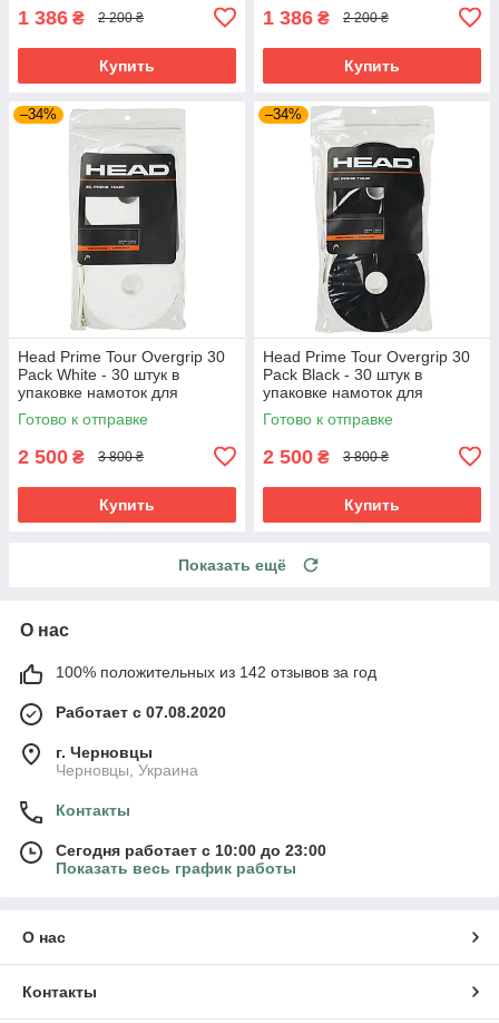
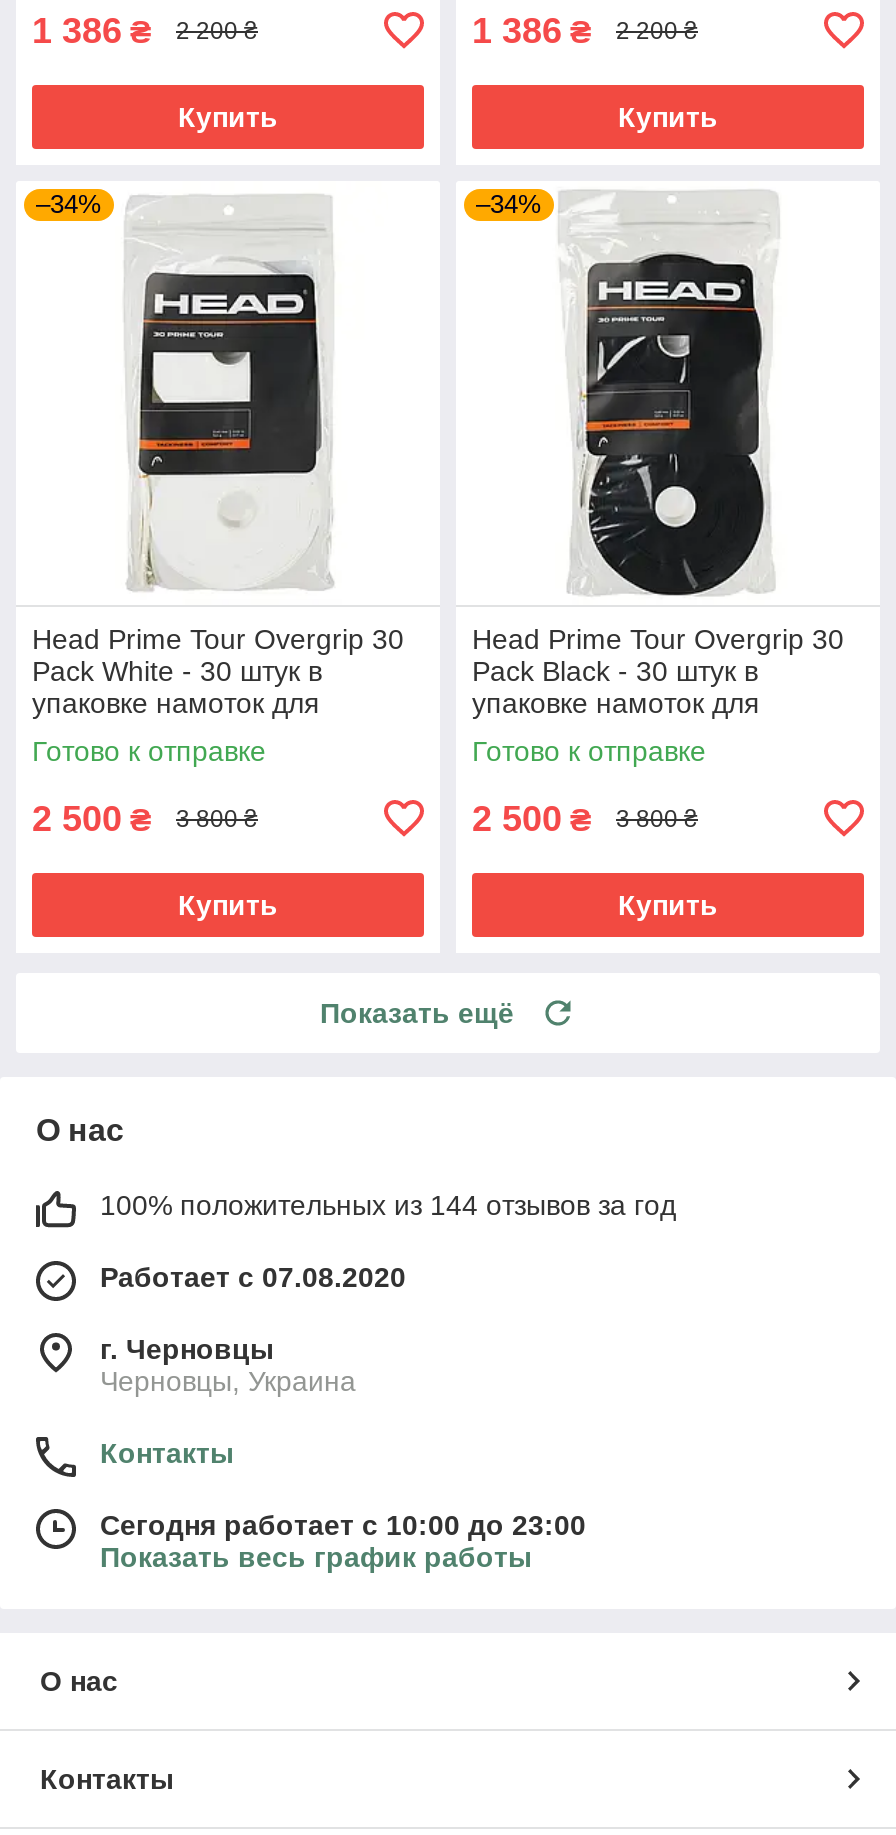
[56,663,376,681] 100% положительных из 142 отзывов за год -> [100,1189,676,1221] 100% положительных из 144 отзывов за год

